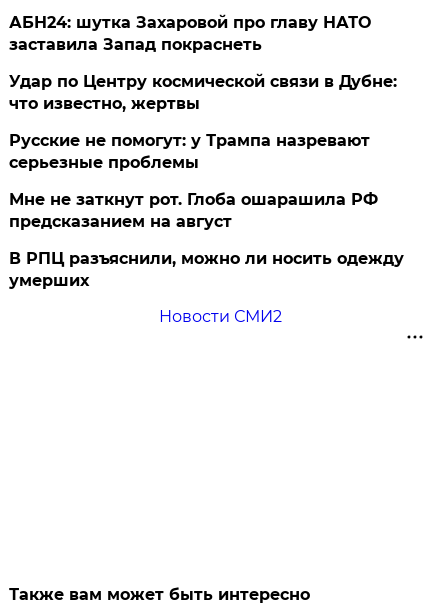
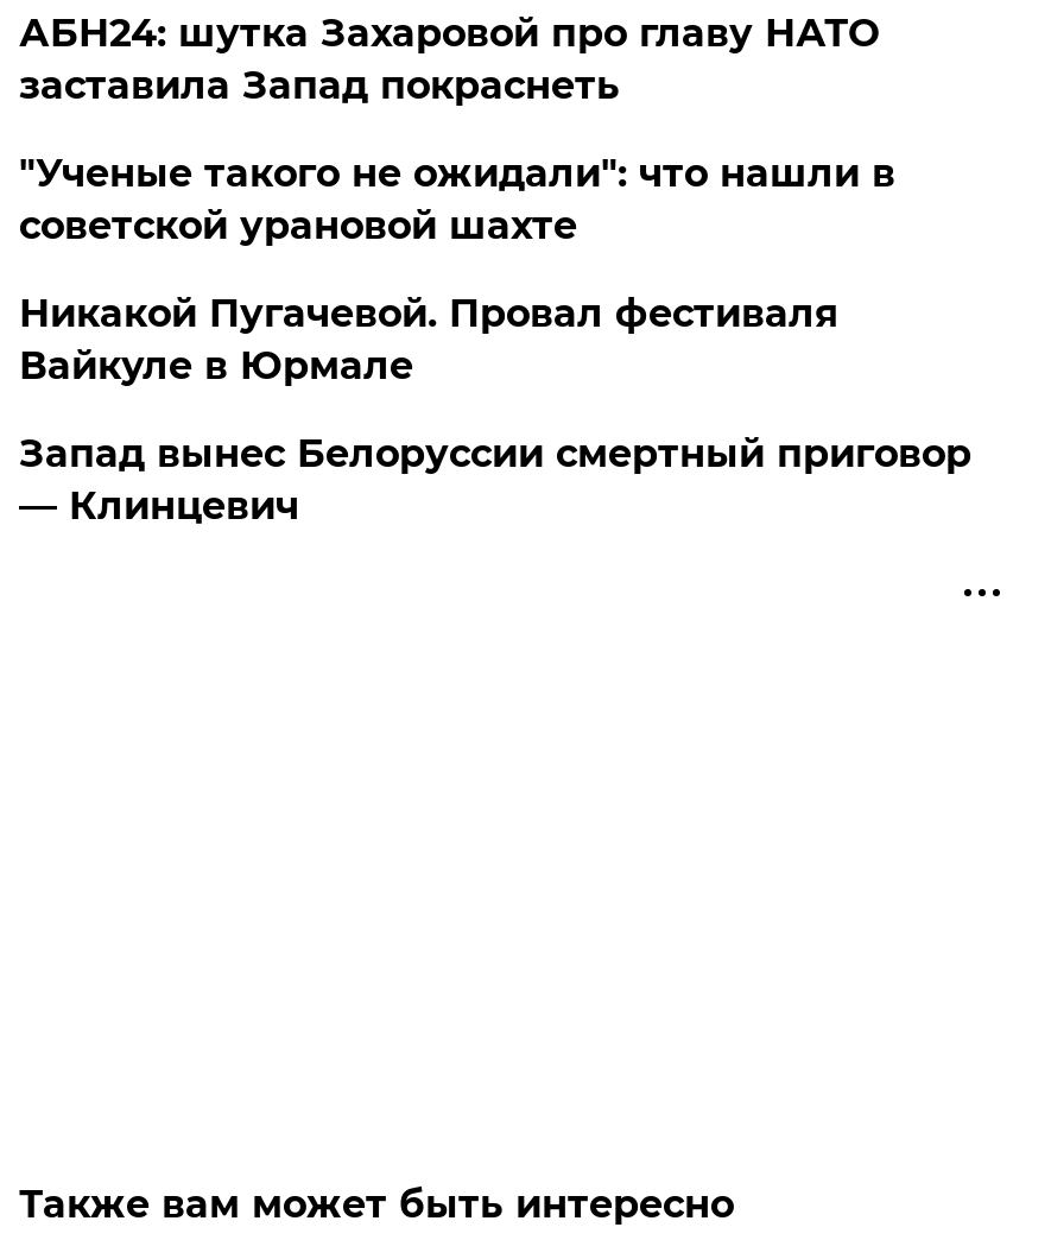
[9,72,404,326] Удар по Центру космической связи в Дубне: | что известно, жертвы | Русские не помогут: у Трампа назревают | серьезные проблемы | Мне не заткнут рот. Глоба ошарашила РФ | предсказанием на август | В РПЦ разъяснили, можно ли носить одежду | умерших | Новости СМИ2 -> [19,151,971,529] "Ученые такого не ожидали": что нашли в | советской урановой шахте | Никакой Пугачевой. Провал фестиваля | Вайкуле в Юрмале | Запад вынес Белоруссии смертный приговор | — Клинцевич

